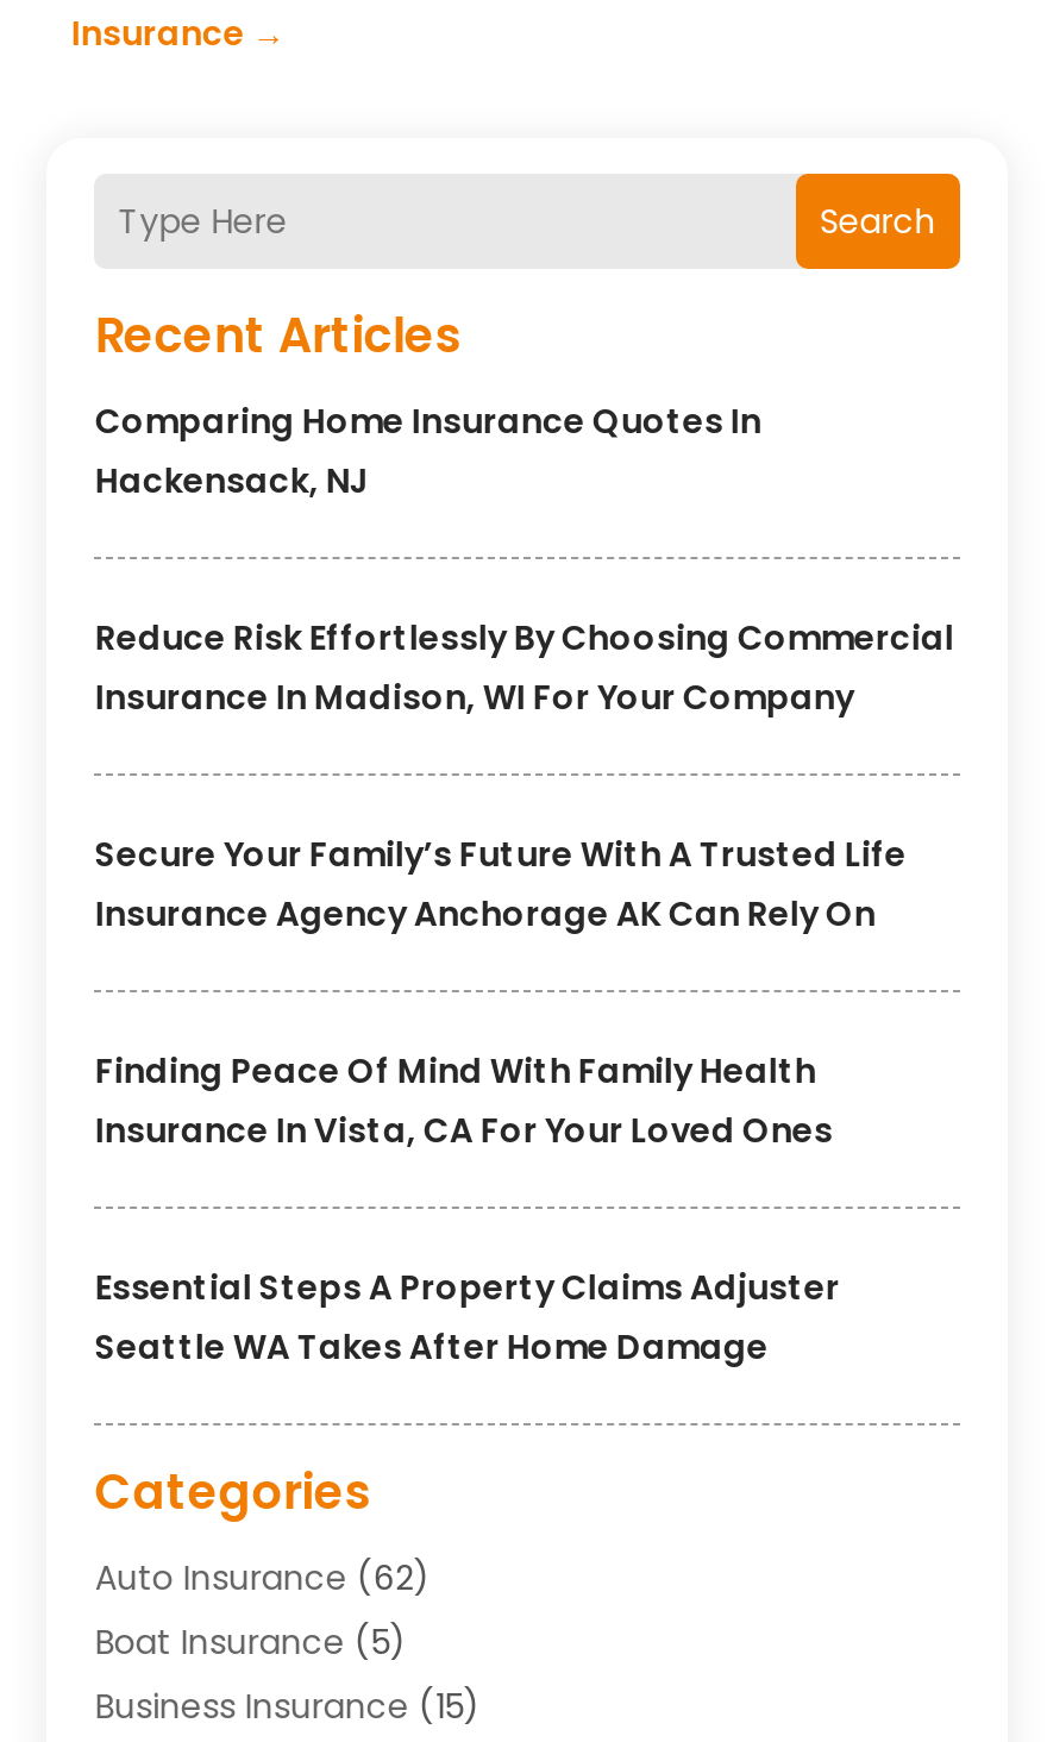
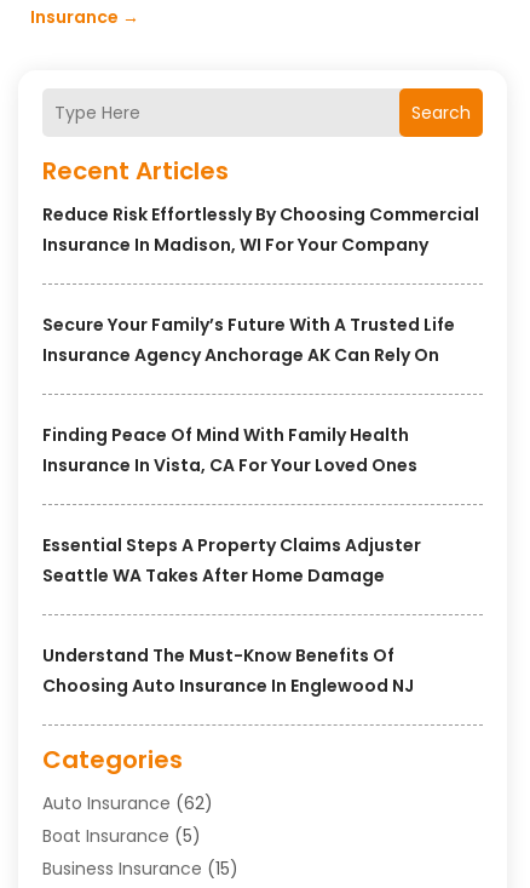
[95,399,761,506] Comparing Home Insurance Quotes In | Hackensack, NJ -> none
moved [95,615,954,1372] -> [43,203,480,588]: Reduce Risk Effortlessly By Choosing Commercial | Insurance In Madison, WI For Your Company | Secure Your Family’s Future With A Trusted Life | Insurance Agency Anchorage AK Can Rely On | Finding Peace Of Mind With Family Health | Insurance In Vista, CA For Your Loved Ones | Essential Steps A Property Claims Adjuster | Seattle WA Takes After Home Damage
none -> [43,644,414,698] Understand The Must-Know Benefits Of | Choosing Auto Insurance In Englewood NJ

